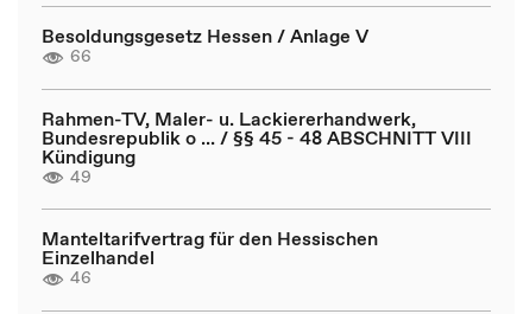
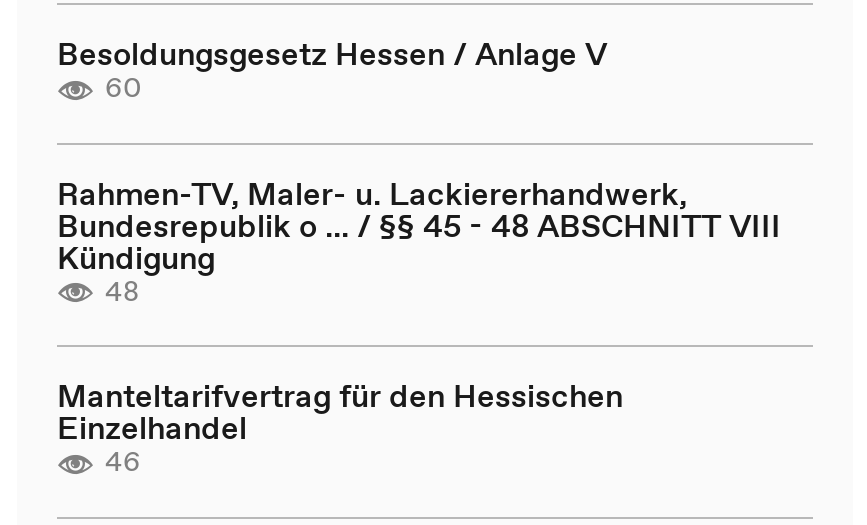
[70,44,92,68] 66 -> [105,67,141,107] 60
[70,164,92,188] 49 -> [105,270,139,310] 48

